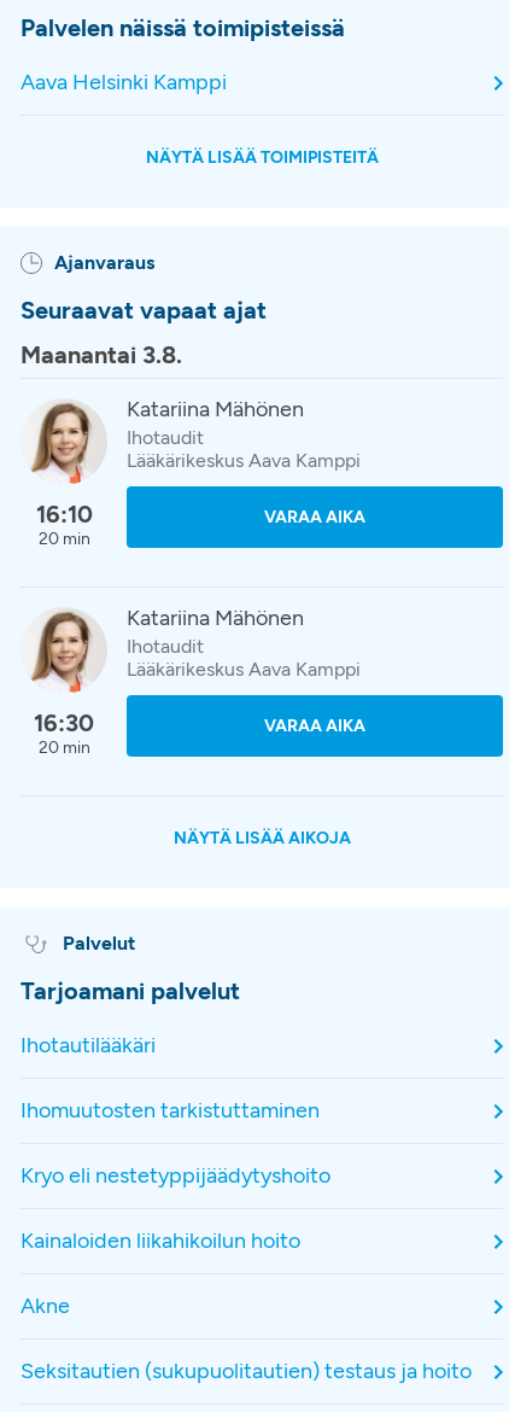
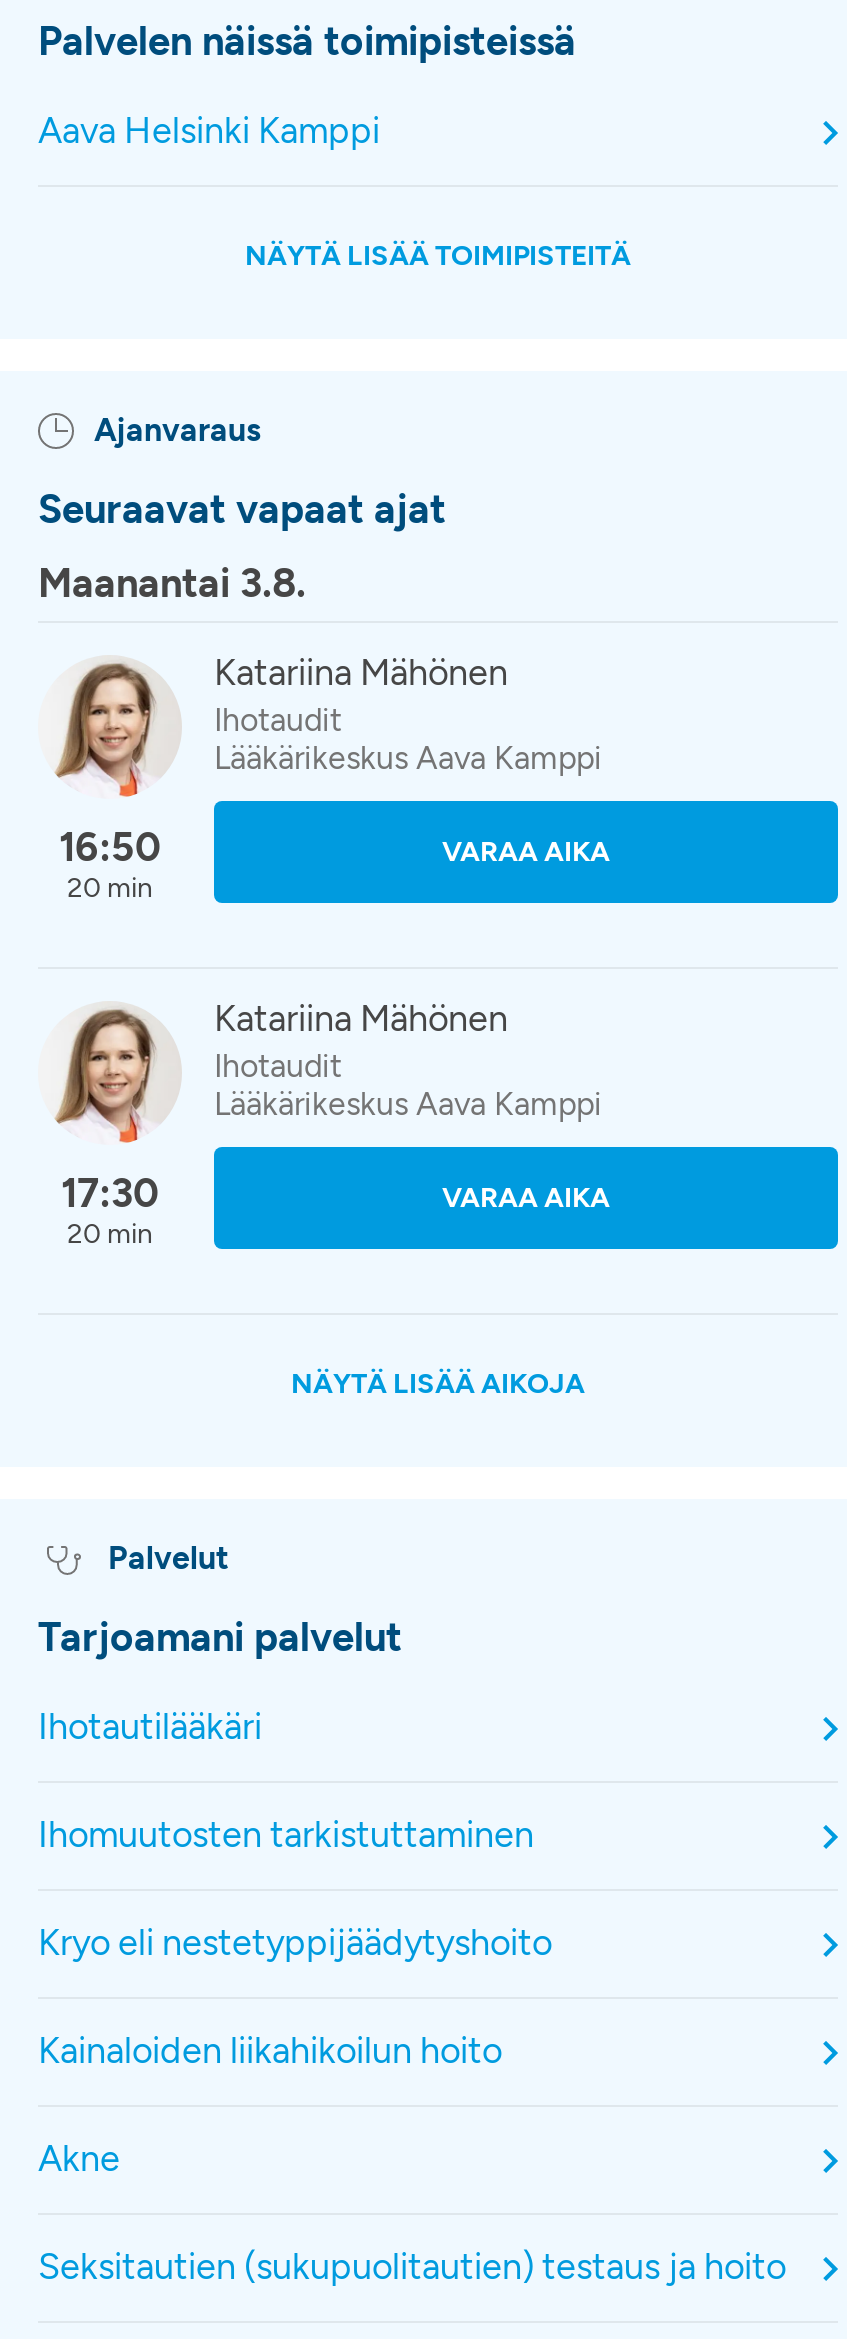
[36,500,92,529] 16:10 -> [59,823,161,871] 16:50
[34,708,94,737] 16:30 -> [61,1169,159,1217] 17:30

